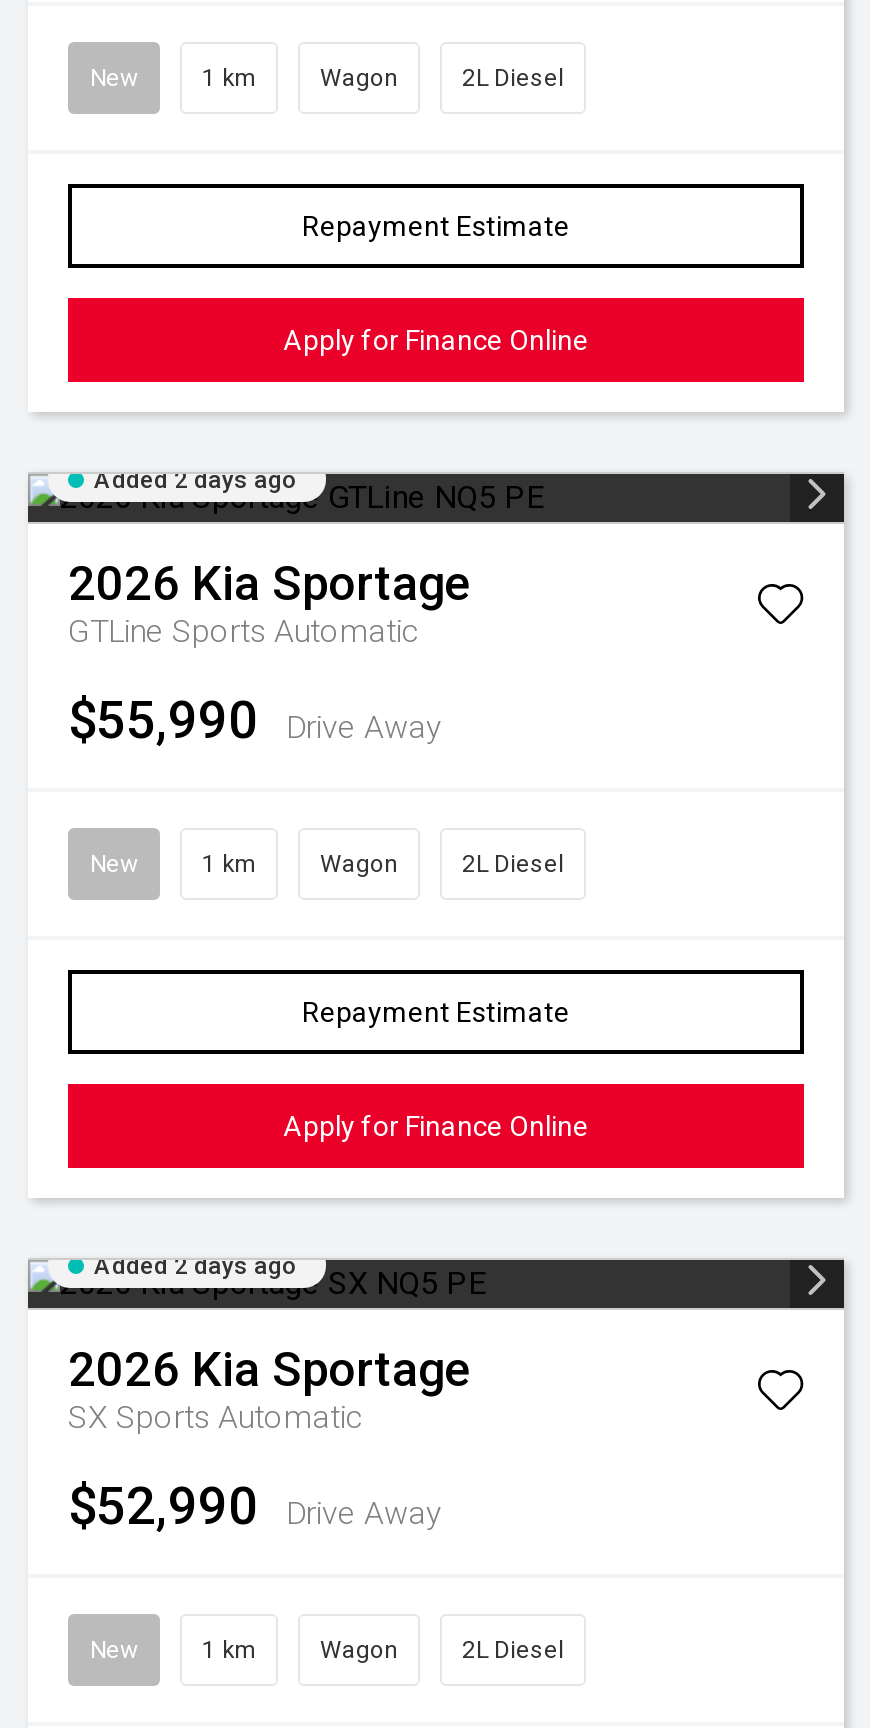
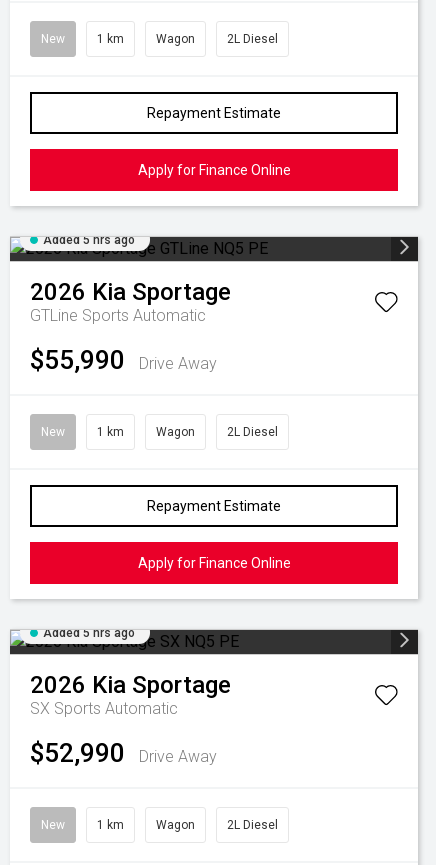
[94,466,296,494] Added 2 days ago -> [43,233,135,247] Added 5 hrs ago
[94,1252,296,1280] Added 2 days ago -> [43,626,135,640] Added 5 hrs ago

